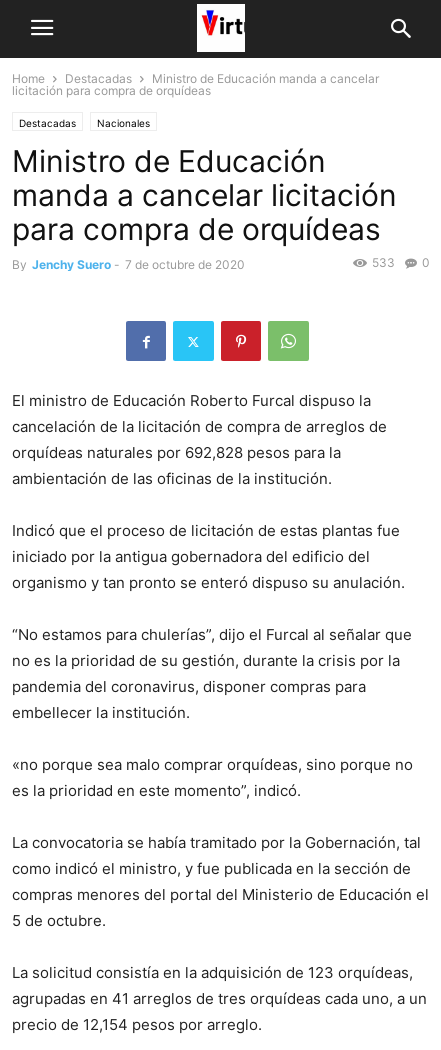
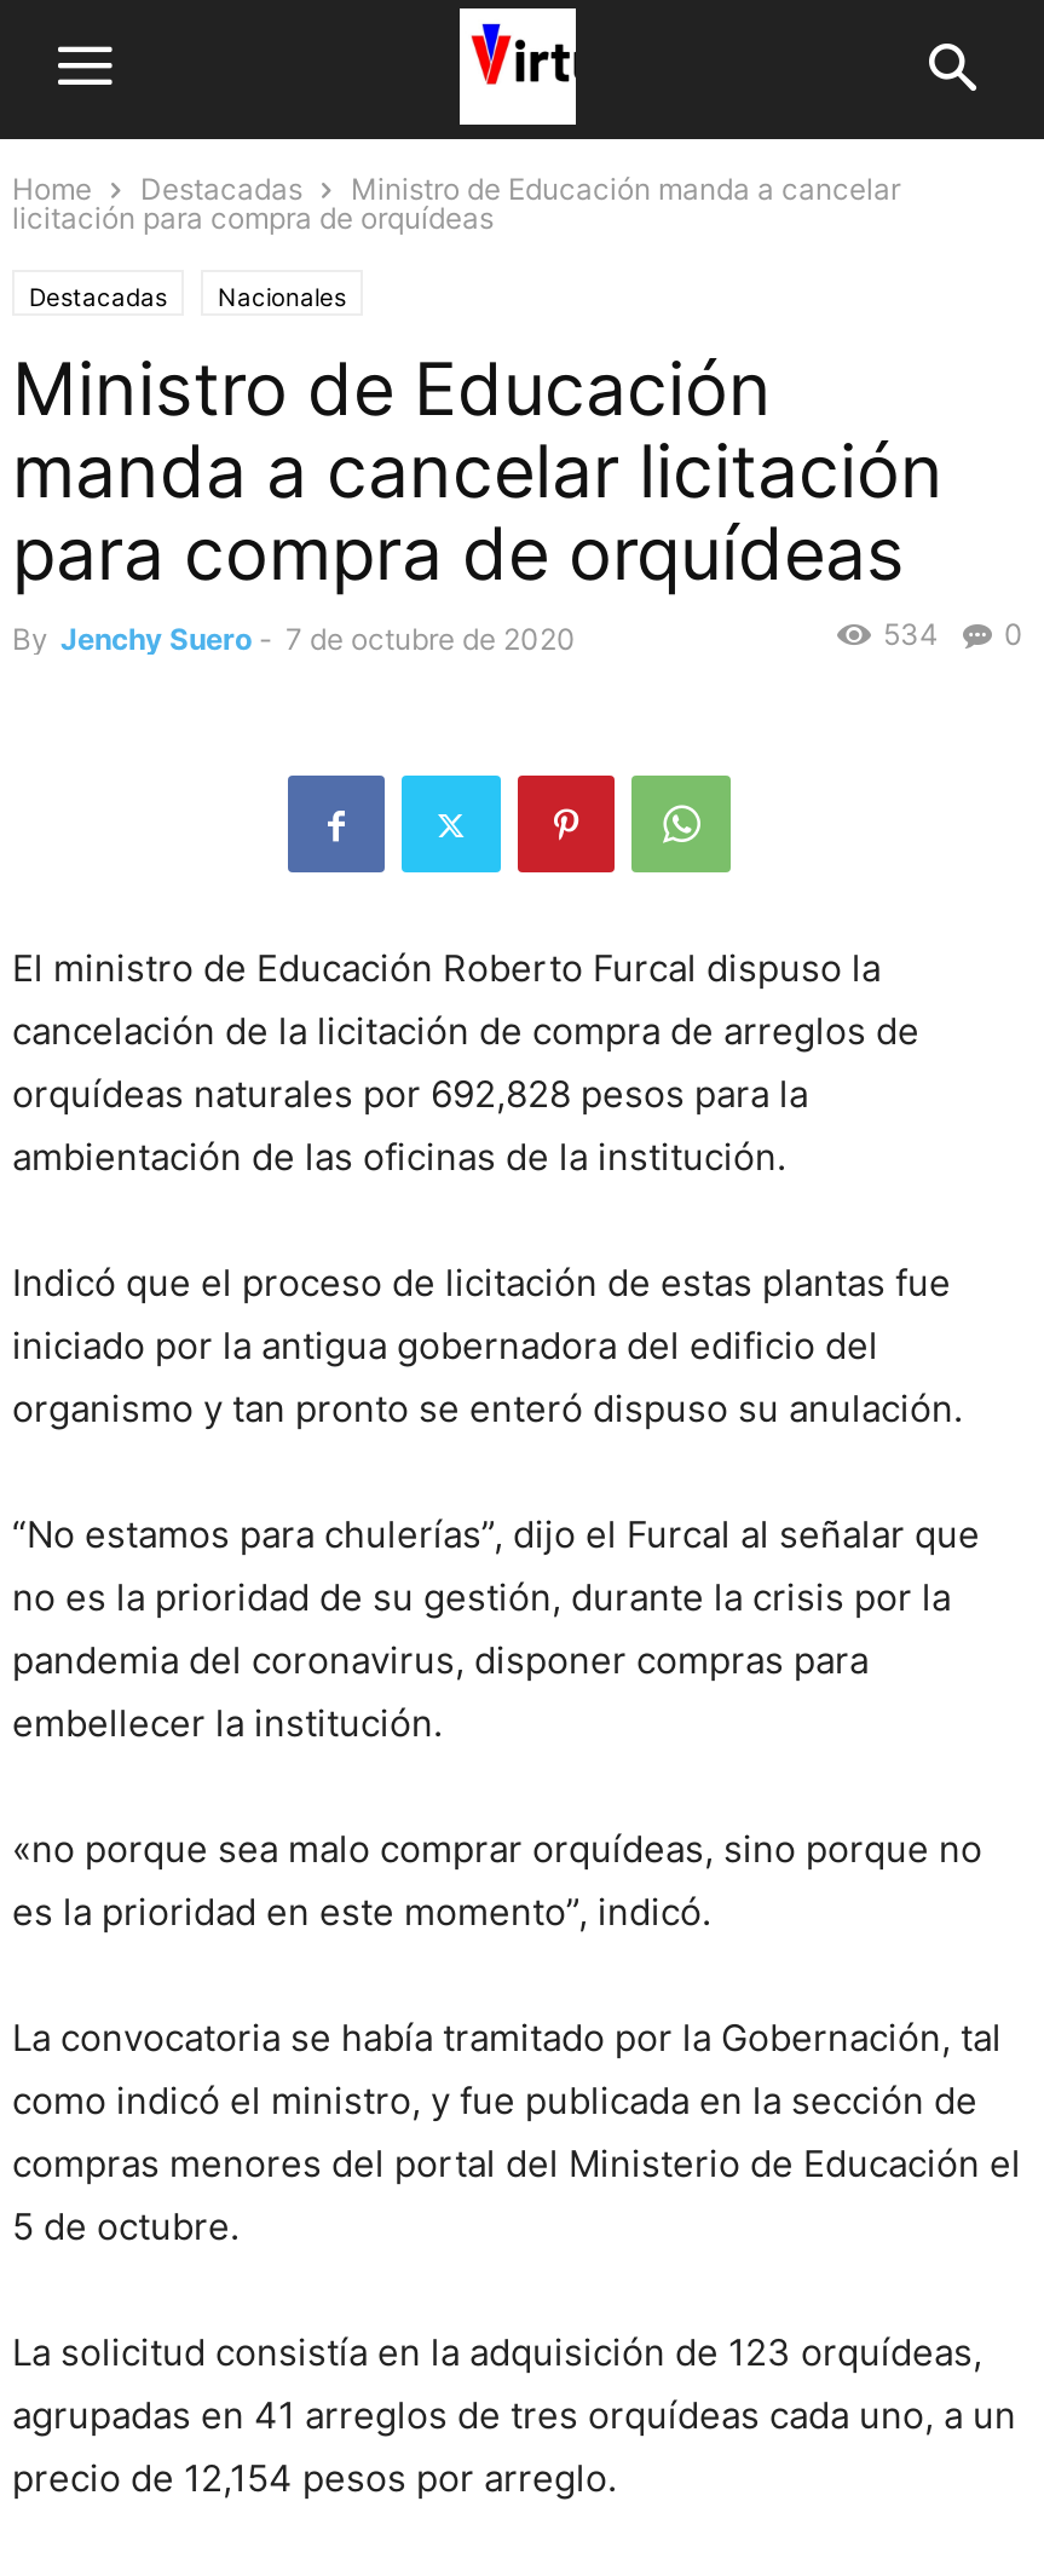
[372,255,430,270] 533 0 -> [883,616,1023,652] 534 0

